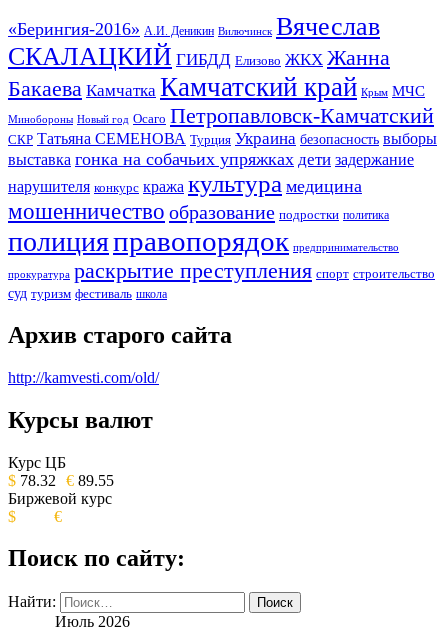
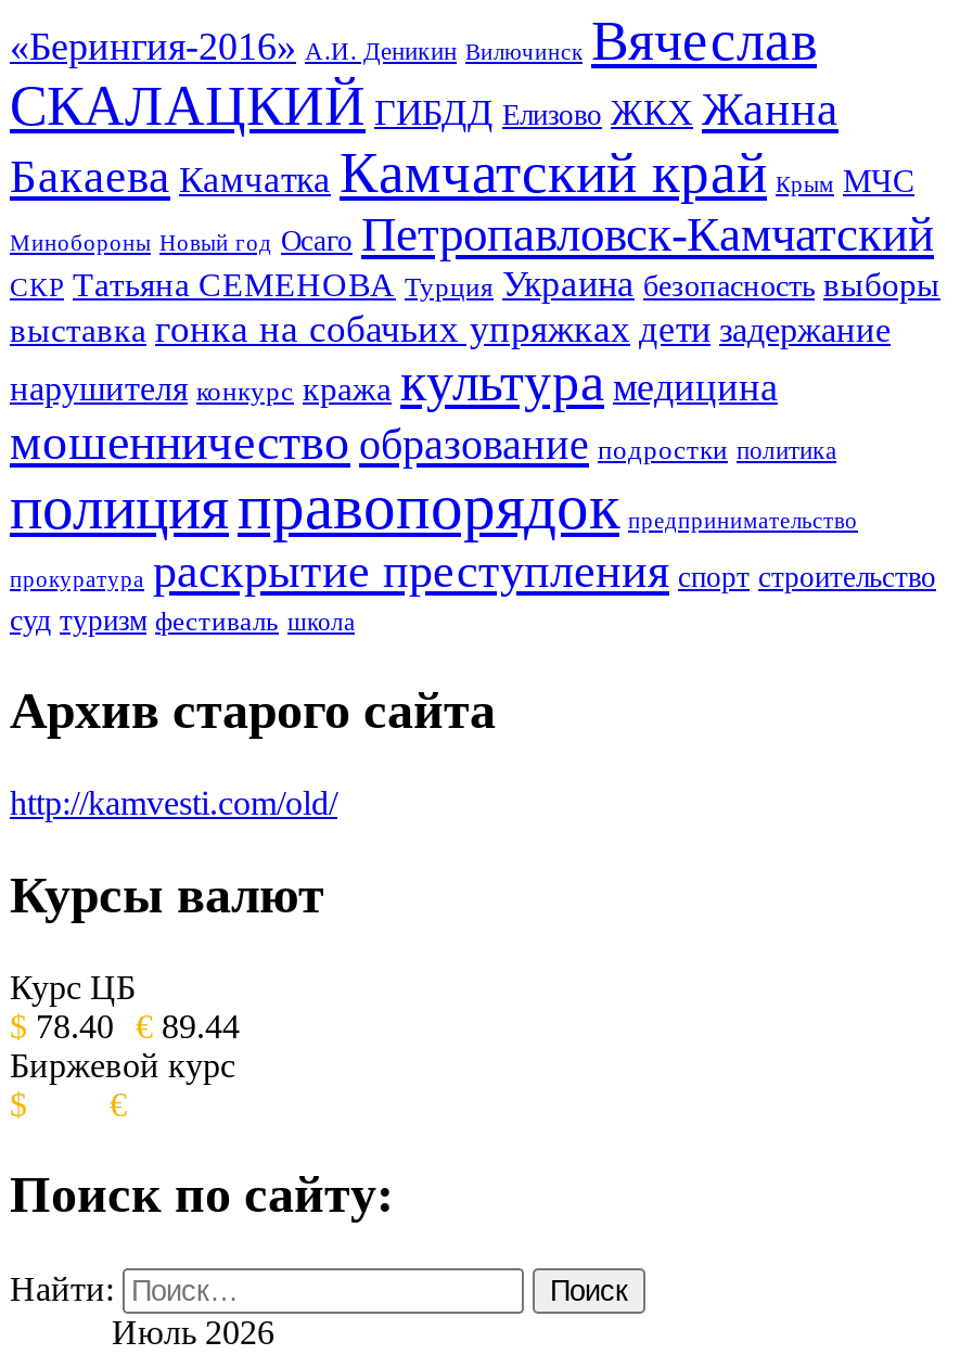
[8,471,114,488] $ 78.32 € 89.55 -> [10,1007,240,1044] $ 78.40 € 89.44

